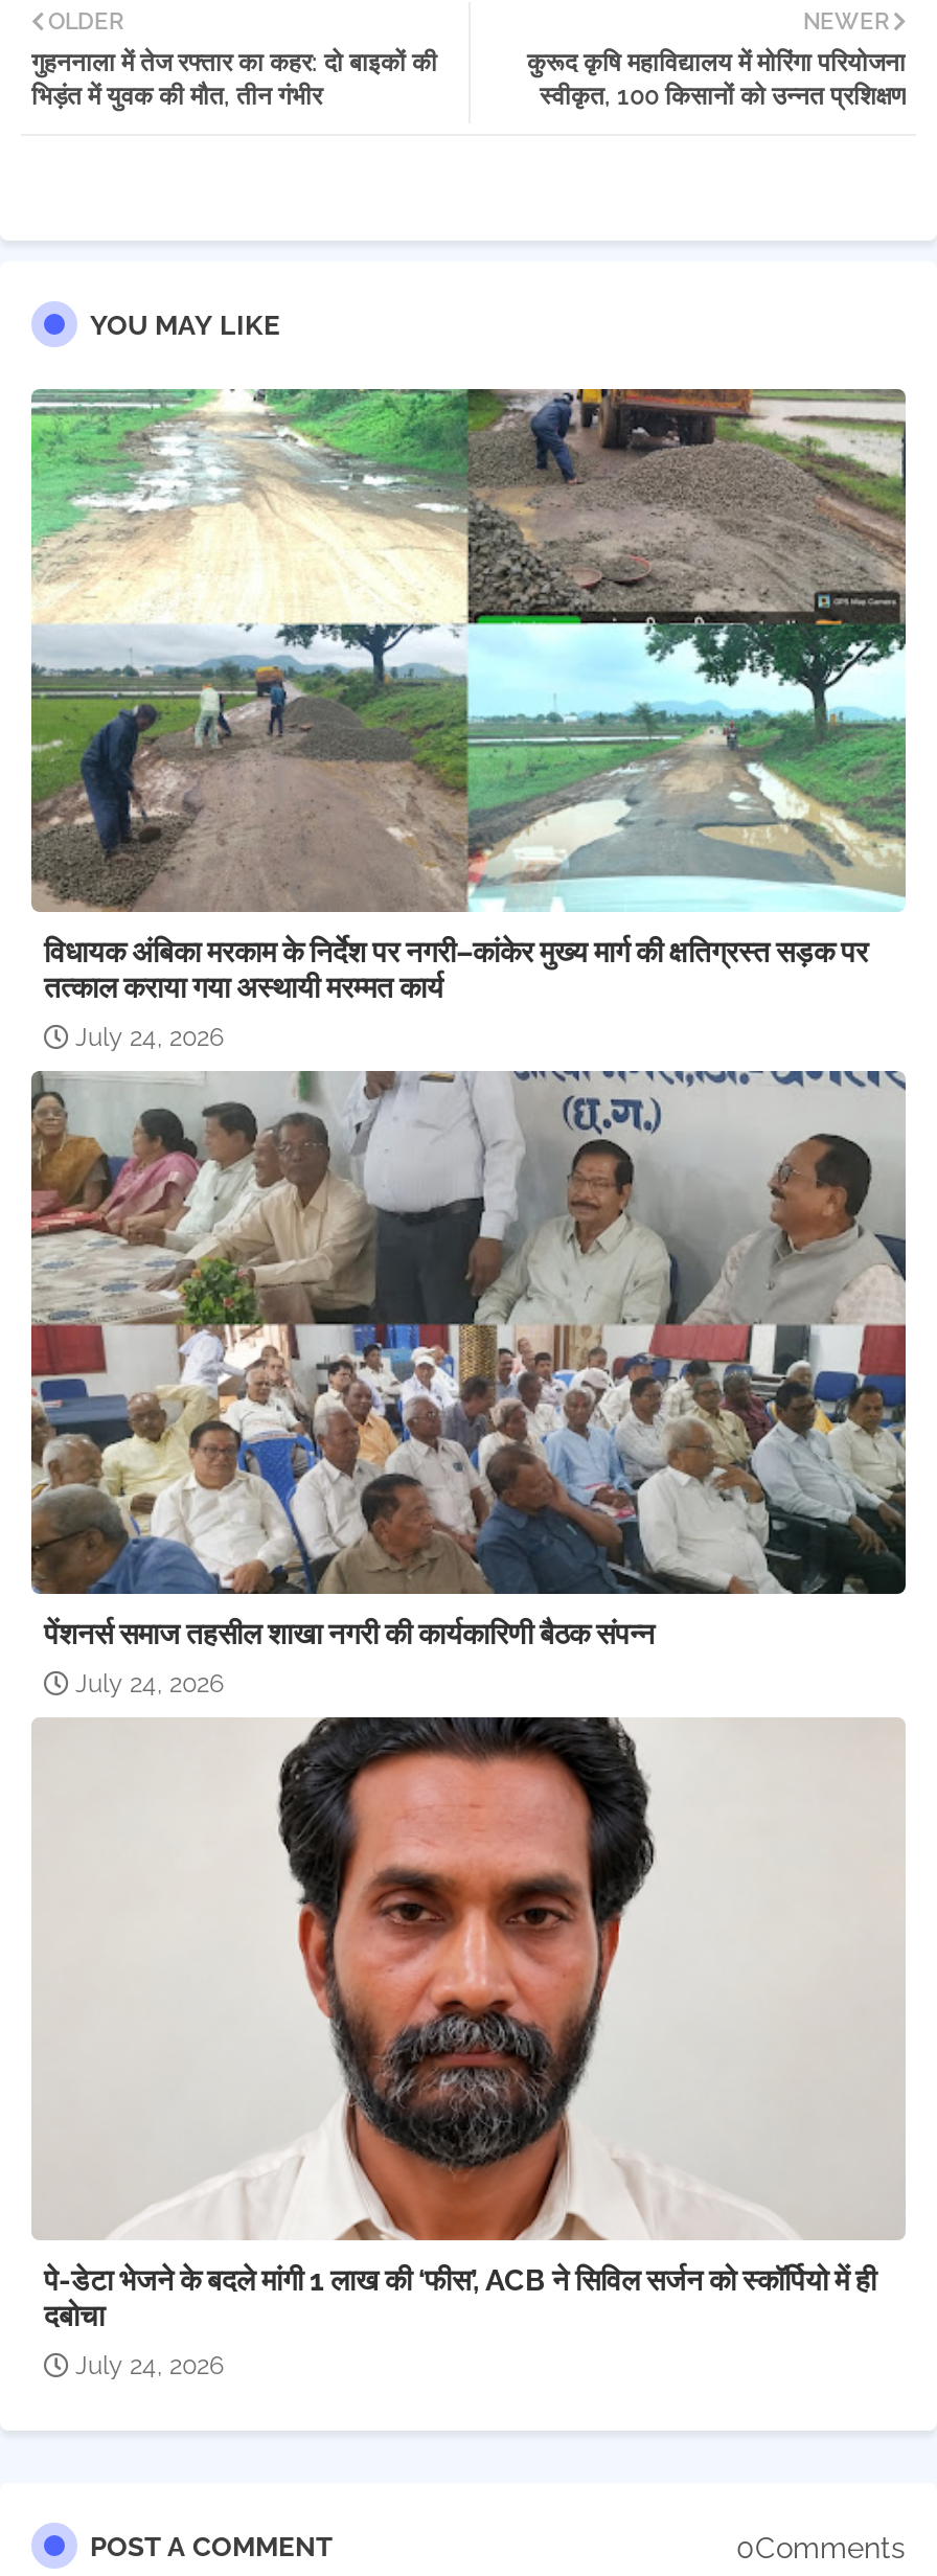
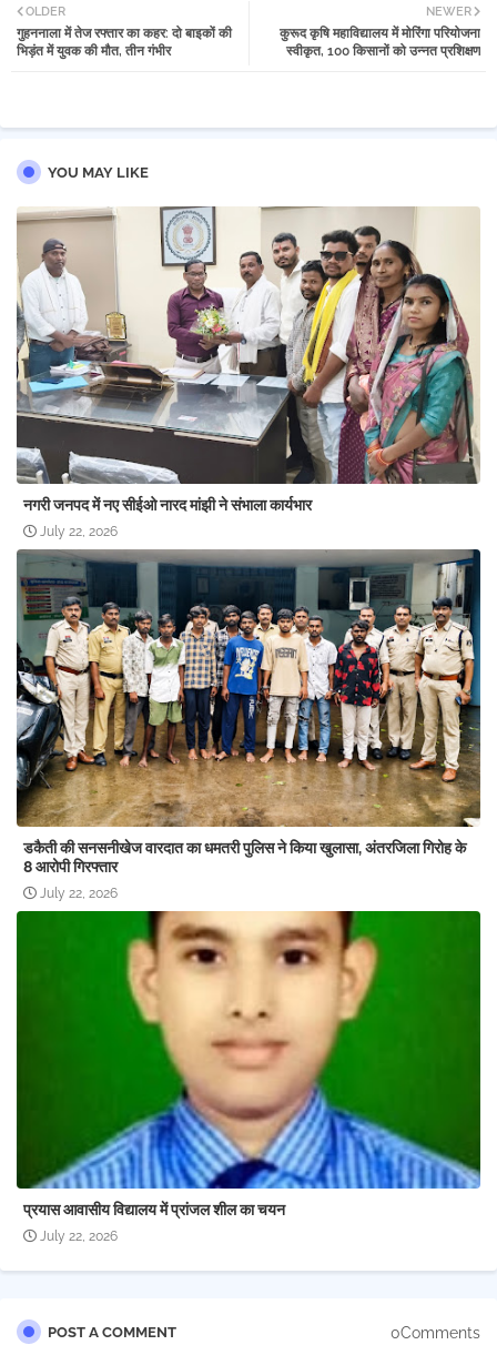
[31,387,908,1004] [image] | विधायक अंबिका मरकाम के निर्देश पर नगरी–कांकेर मुख्य मार्ग की क्षतिग्रस्त सड़क पर | तत्काल कराया गया अस्थायी मरम्मत कार्य -> [17,206,480,514] [image] | नगरी जनपद में नए सीईओ नारद मांझी ने संभाला कार्यभार
[75,1023,224,1052] July 24, 2026 -> [40,524,118,539] July 22, 2026
[29,1069,908,1651] [image] | पेंशनर्स समाज तहसील शाखा नगरी की कार्यकारिणी बैठक संपन्न -> [16,549,481,876] [image] | डकैती की सनसनीखेज वारदात का धमतरी पुलिस ने किया खुलासा, अंतरजिला गिरोह के | 8 आरोपी गिरफ्तार
[75,1669,224,1699] July 24, 2026 -> [40,886,118,901] July 22, 2026
[31,1715,906,2333] [image] | पे-डेटा भेजने के बदले मांगी 1 लाख की ‘फीस’, ACB ने सिविल सर्जन को स्कॉर्पियो में ही | दबोचा -> [16,910,481,1219] [image] | प्रयास आवासीय विद्यालय में प्रांजल शील का चयन
[75,2351,224,2381] July 24, 2026 -> [40,1229,118,1244] July 22, 2026

